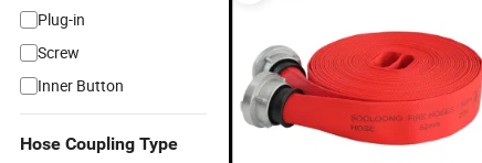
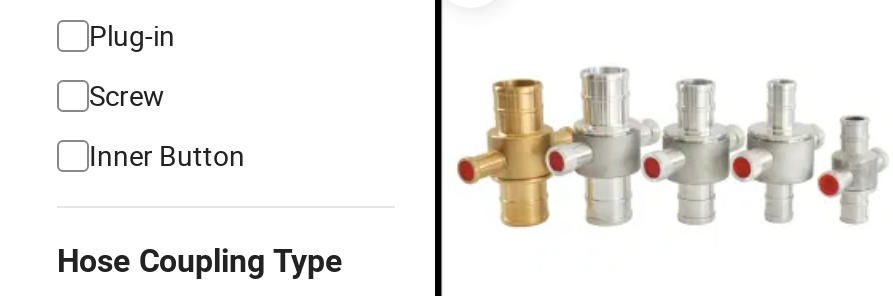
[240,30,479,146] [image] -> [455,56,887,264] [image]

